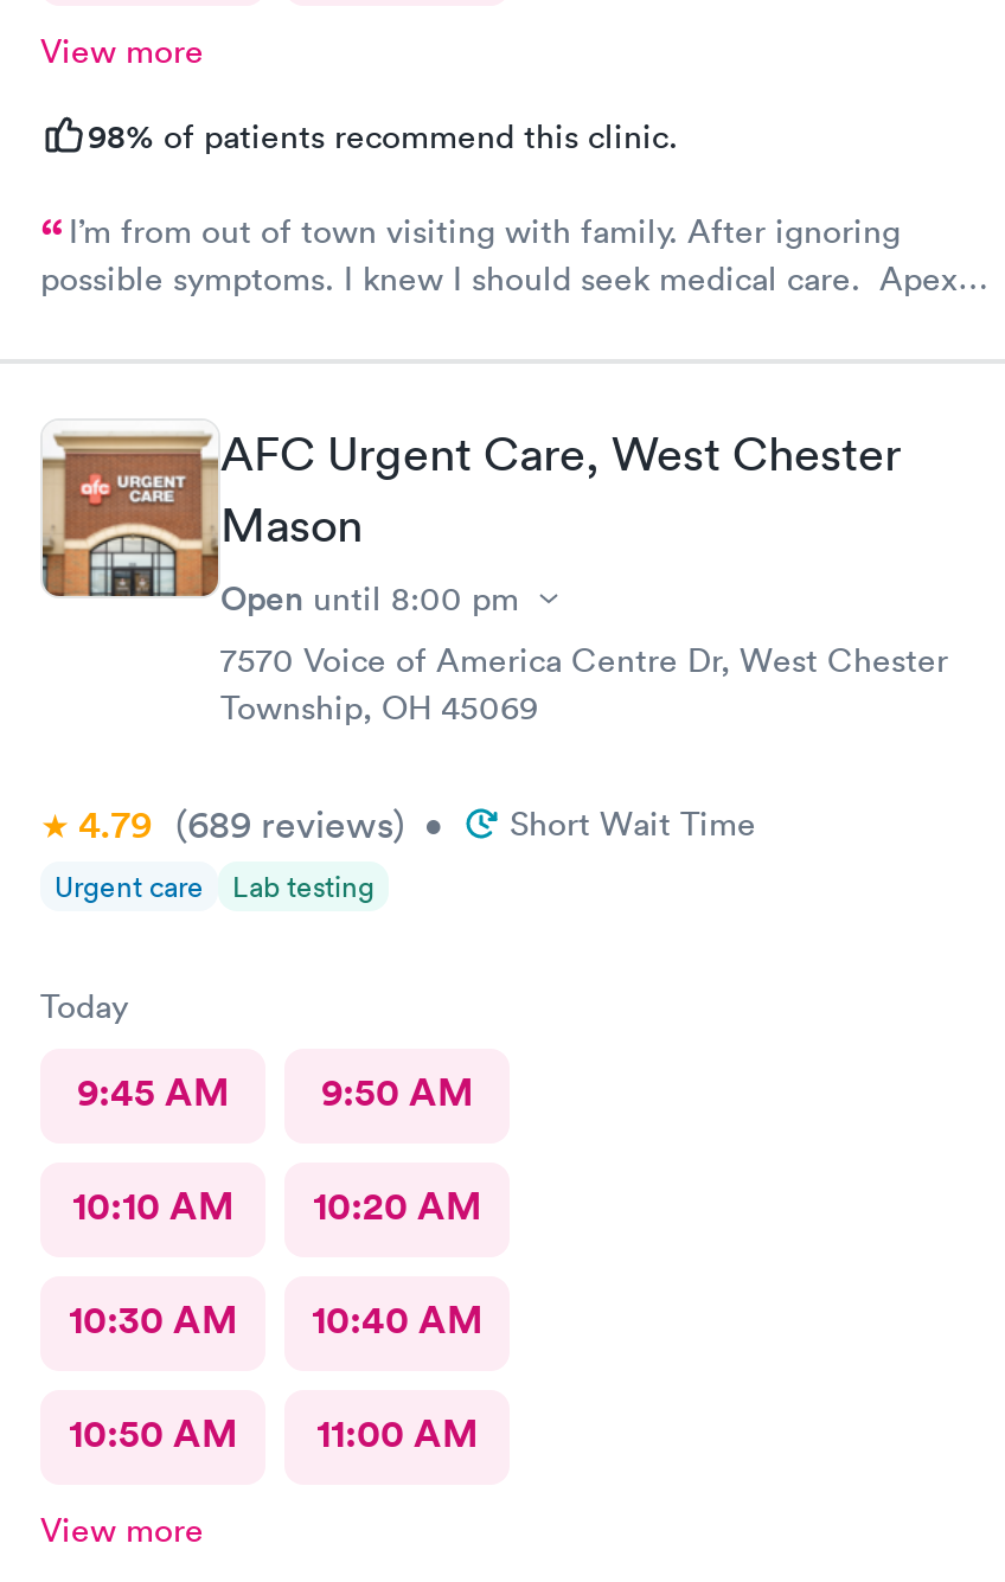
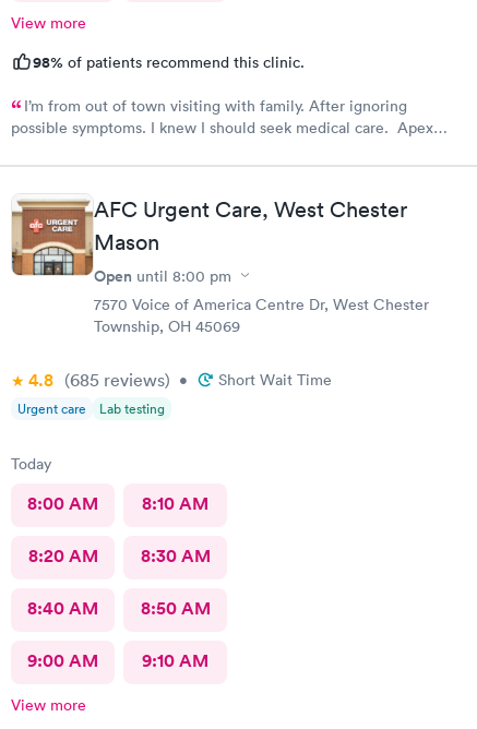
[78,800,756,850] 4.79 (689 reviews) • Short Wait Time -> [28,368,332,391] 4.8 (685 reviews) • Short Wait Time
[77,1068,229,1117] 9:45 AM -> [27,492,98,515] 8:00 AM
[321,1068,473,1117] 9:50 AM -> [142,492,208,515] 8:10 AM
[72,1181,233,1231] 10:10 AM -> [28,544,98,567] 8:20 AM
[313,1181,481,1231] 10:20 AM -> [140,544,210,567] 8:30 AM
[69,1295,237,1345] 10:30 AM -> [27,596,98,619] 8:40 AM
[312,1295,482,1345] 10:40 AM -> [140,596,210,619] 8:50 AM
[69,1409,237,1459] 10:50 AM -> [27,649,98,672] 9:00 AM
[316,1409,478,1459] 11:00 AM -> [142,649,208,672] 9:10 AM

